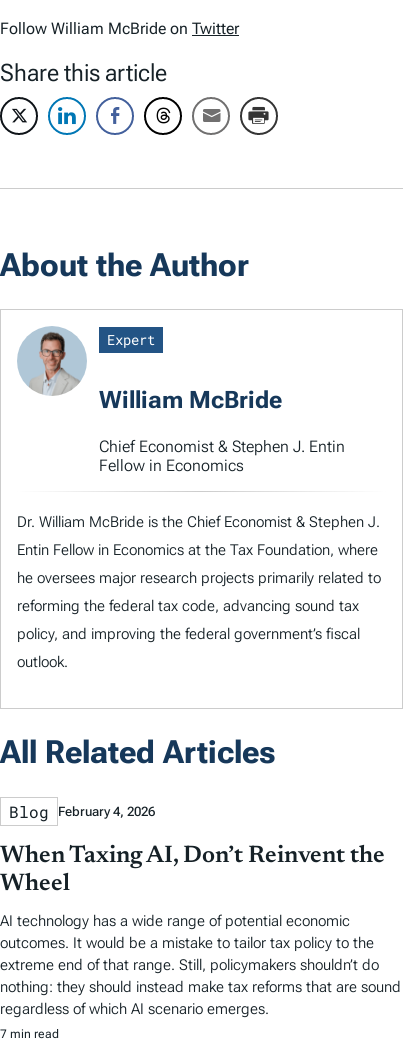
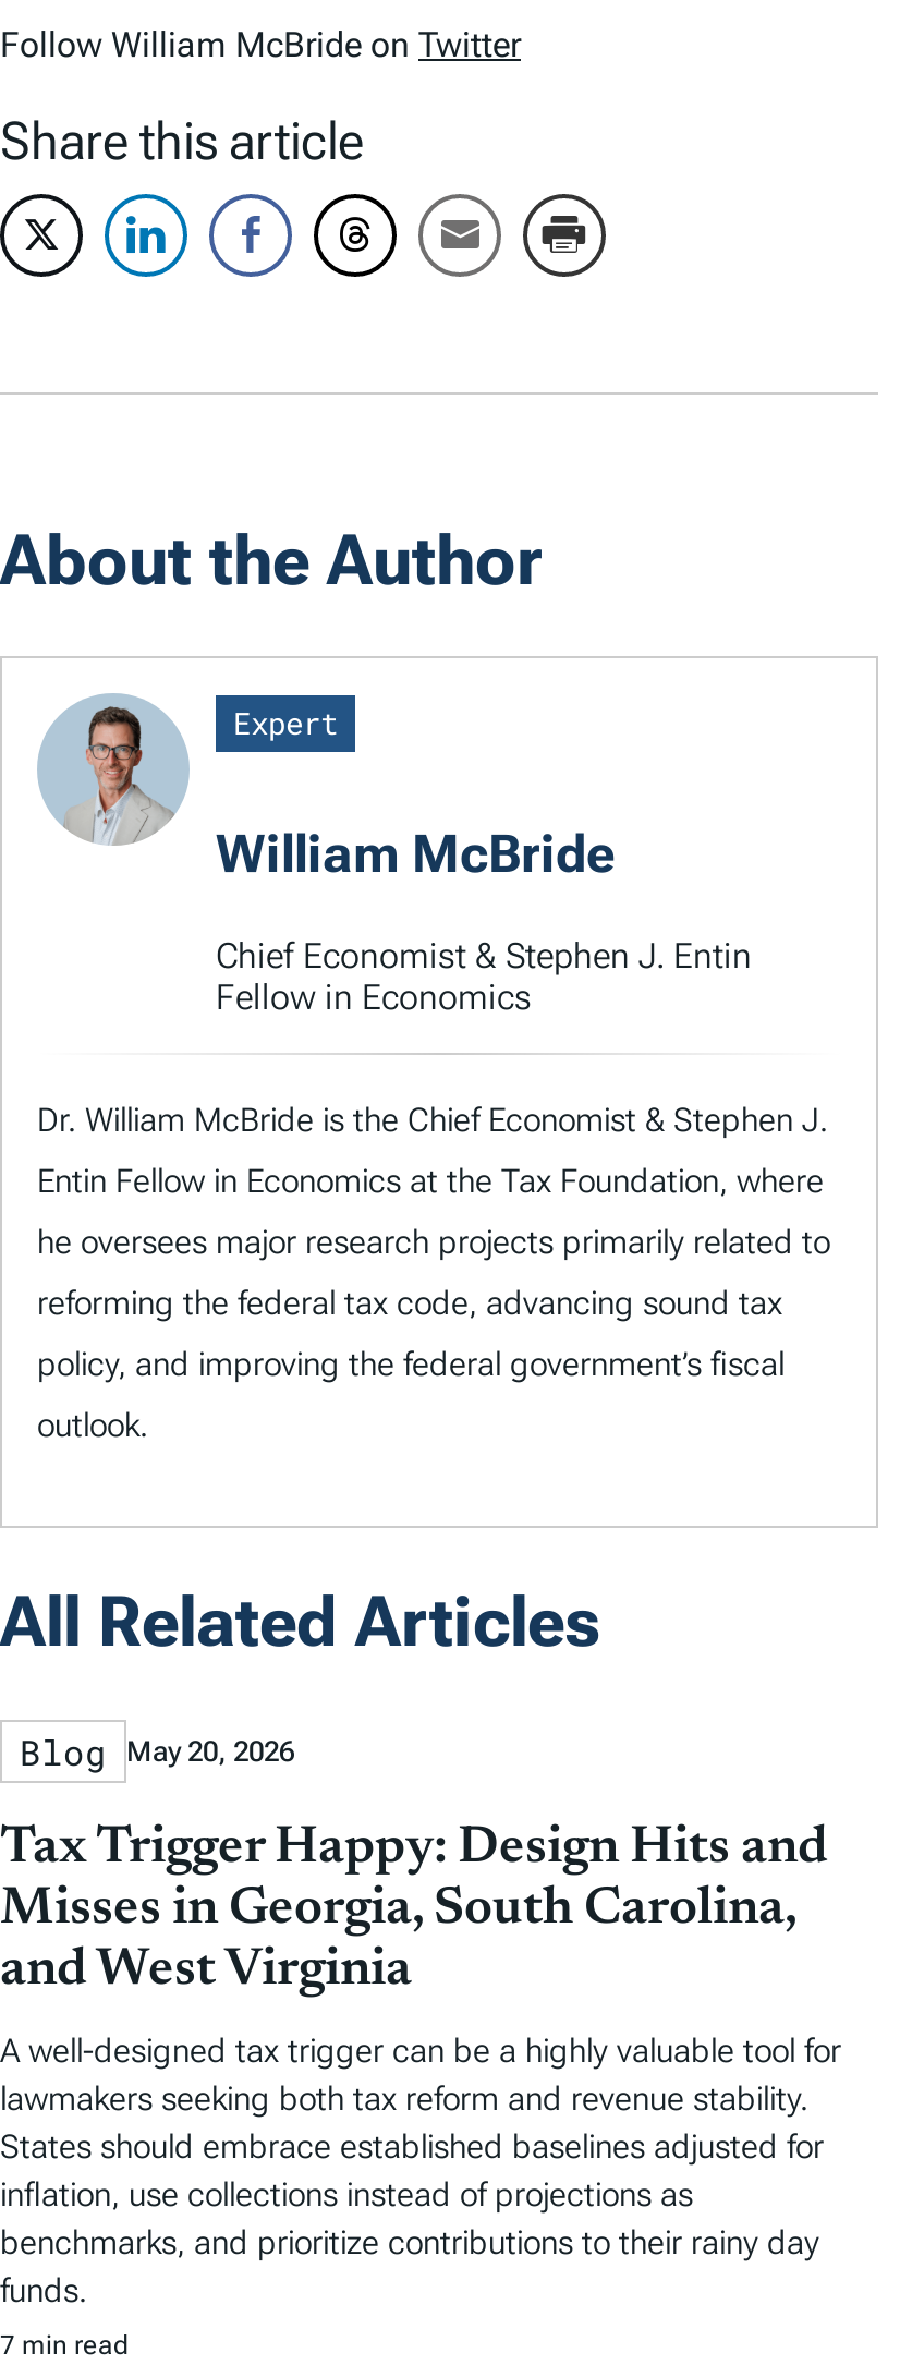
[9,801,155,822] Blog February 4, 2026 -> [20,1729,294,1775] Blog May 20, 2026
[0,844,385,896] When Taxing AI, Don’t Reinvent the | Wheel -> [0,1823,828,1998] Tax Trigger Happy: Design Hits and | Misses in Georgia, South Carolina, | and West Virginia
[0,912,401,1018] AI technology has a wide range of potential economic | outcomes. It would be a mistake to tailor tax policy to the | extreme end of that range. Still, policymakers shouldn’t do | nothing: they should instead make tax reforms that are sound | regardless of which AI scenario emerges. -> [0,2032,841,2311] A well-designed tax trigger can be a highly valuable tool for | lawmakers seeking both tax reform and revenue stability. | States should embrace established baselines adjusted for | inflation, use collections instead of projections as | benchmarks, and prioritize contributions to their rainy day | funds.

